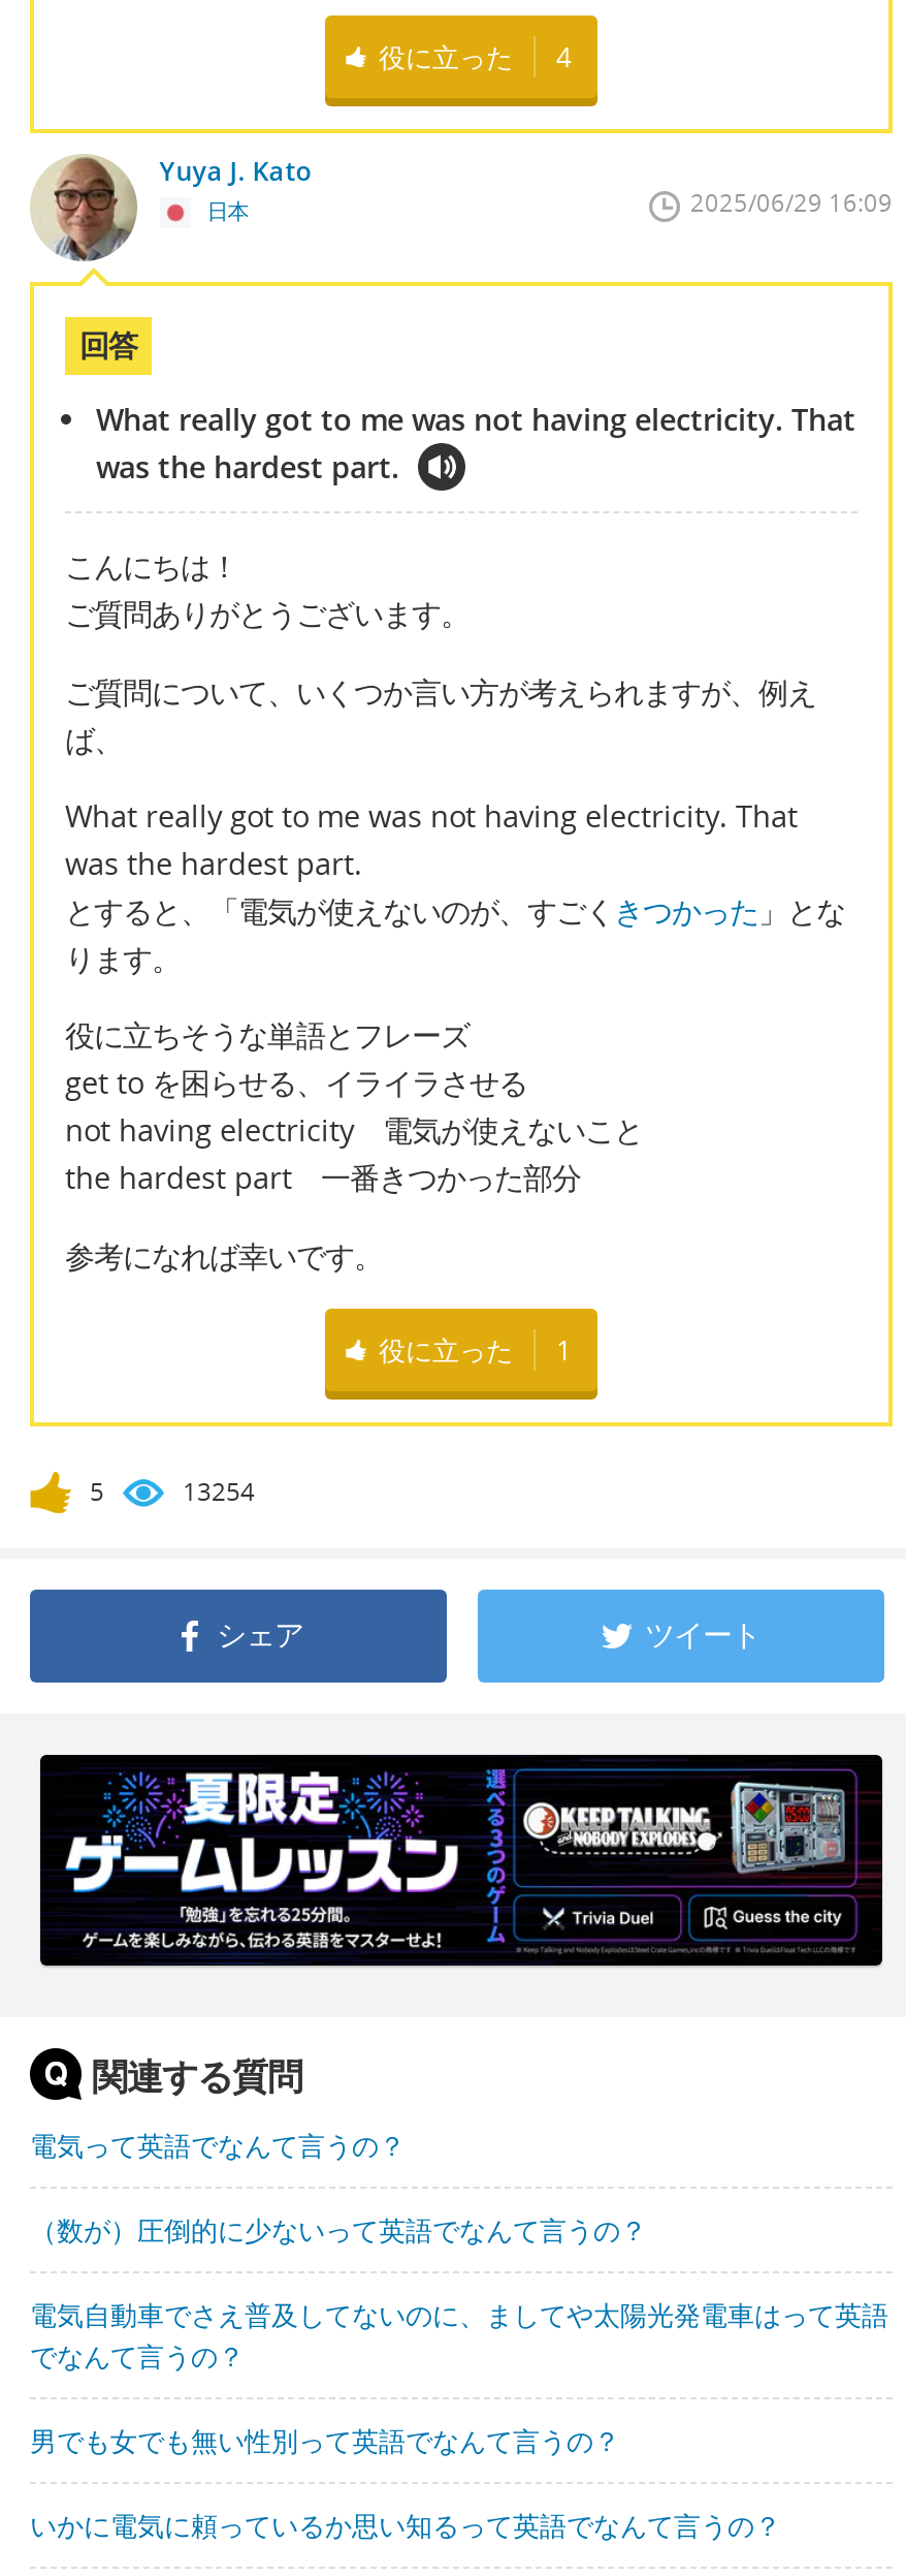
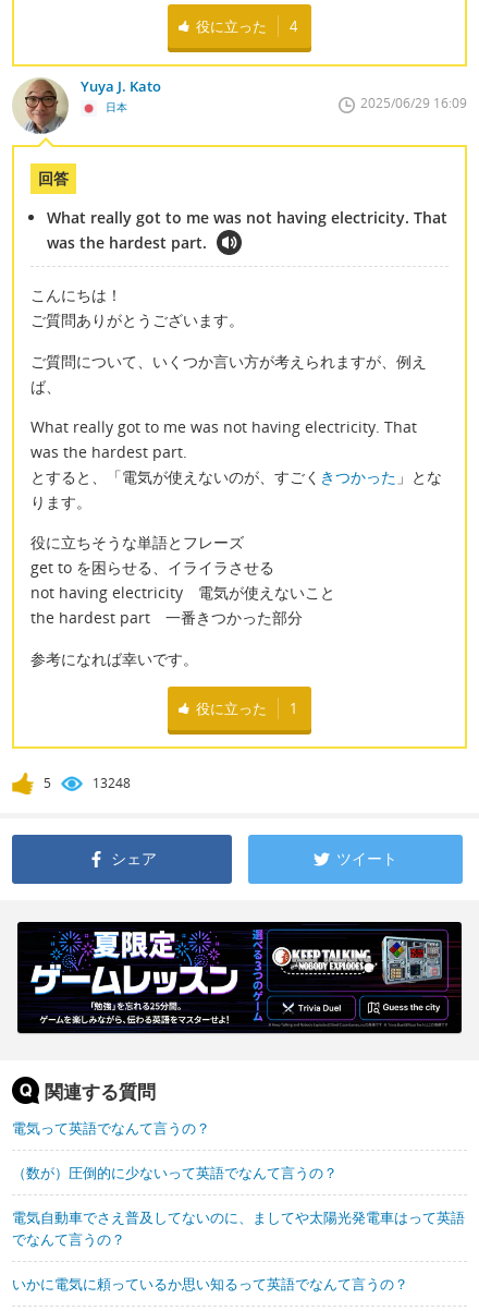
[183,1474,255,1509] 13254 -> [93,774,131,792] 13248
[30,2423,620,2460] 男でも女でも無い性別って英語でなんて言うの？ -> none

